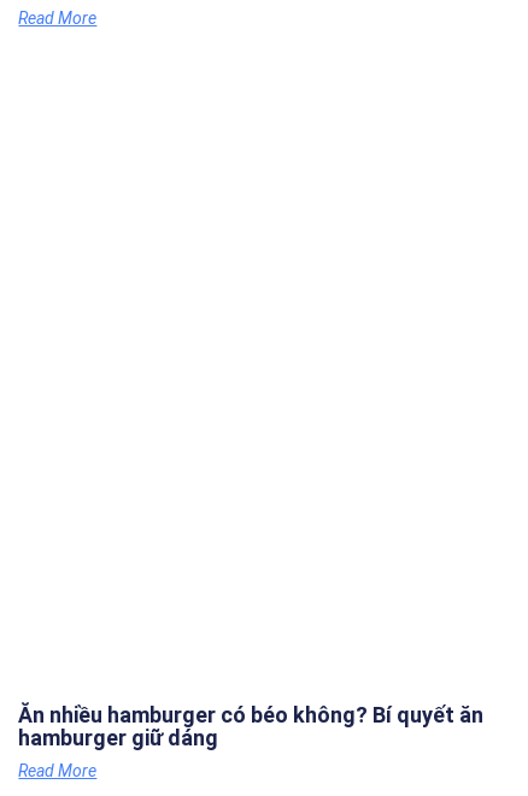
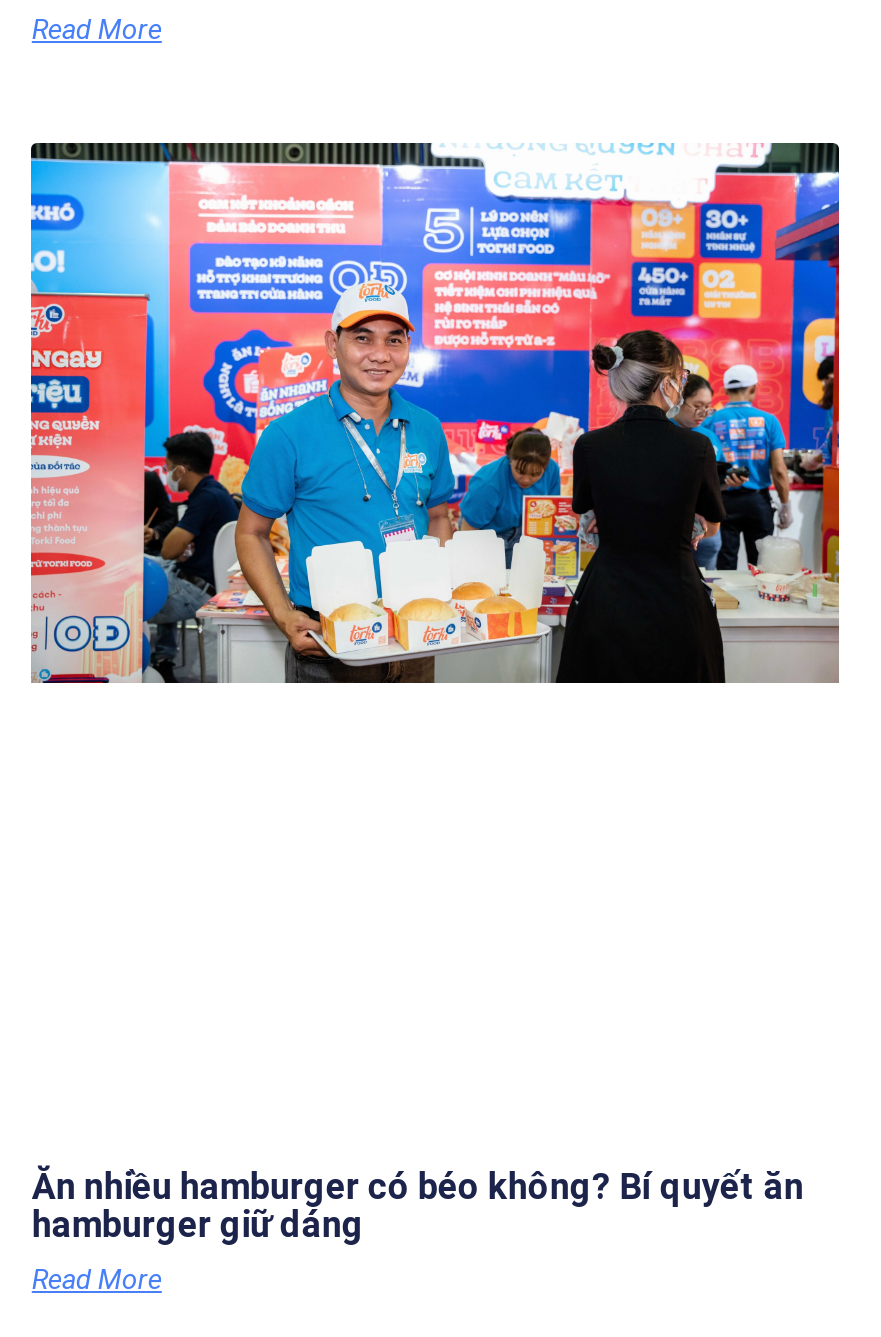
none -> [29,141,841,685] [image]

